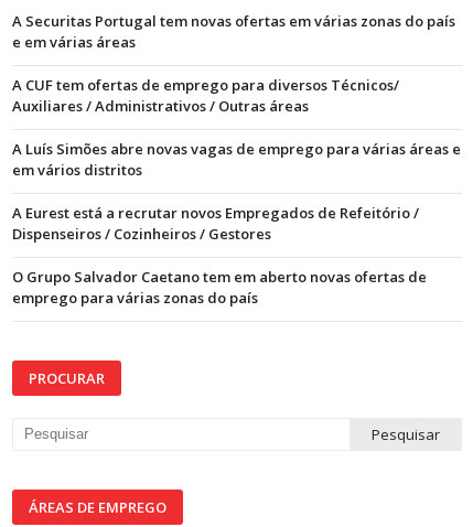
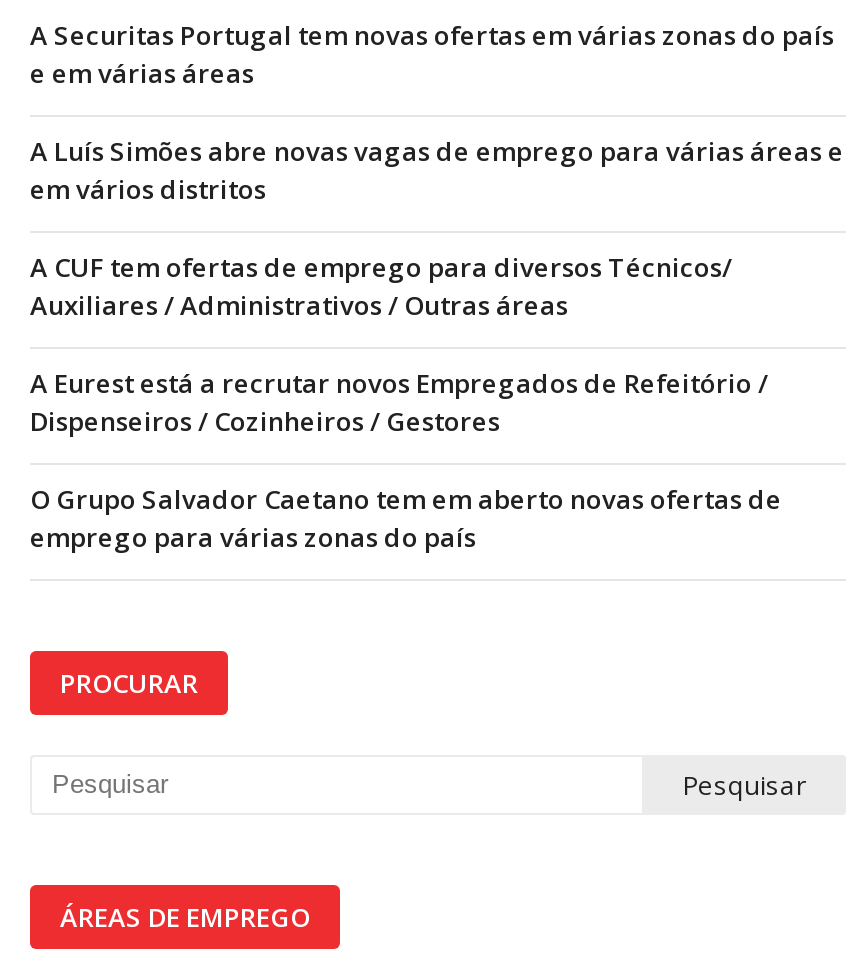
moved [12,75,399,116] -> [30,249,732,323]: A CUF tem ofertas de emprego para diversos Técnicos/ | Auxiliares / Administrativos / Outras áreas
moved [12,139,461,180] -> [30,133,844,207]: A Luís Simões abre novas vagas de emprego para várias áreas e | em vários distritos

